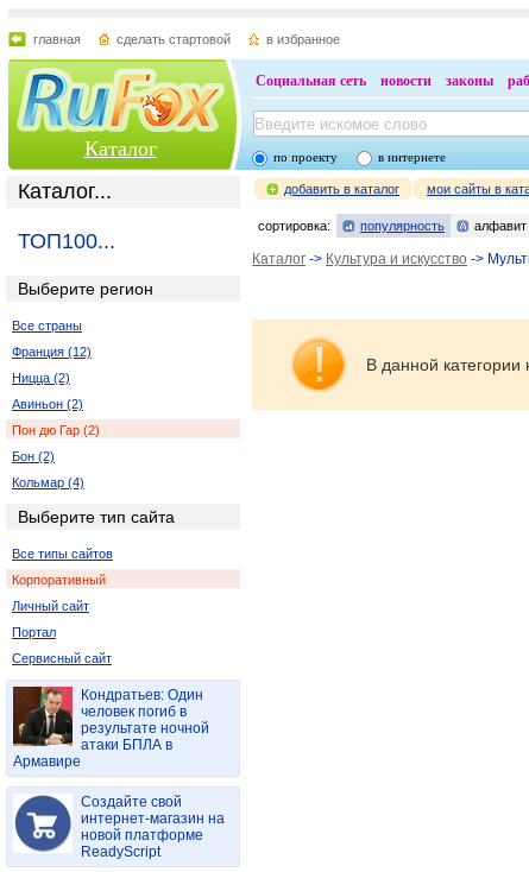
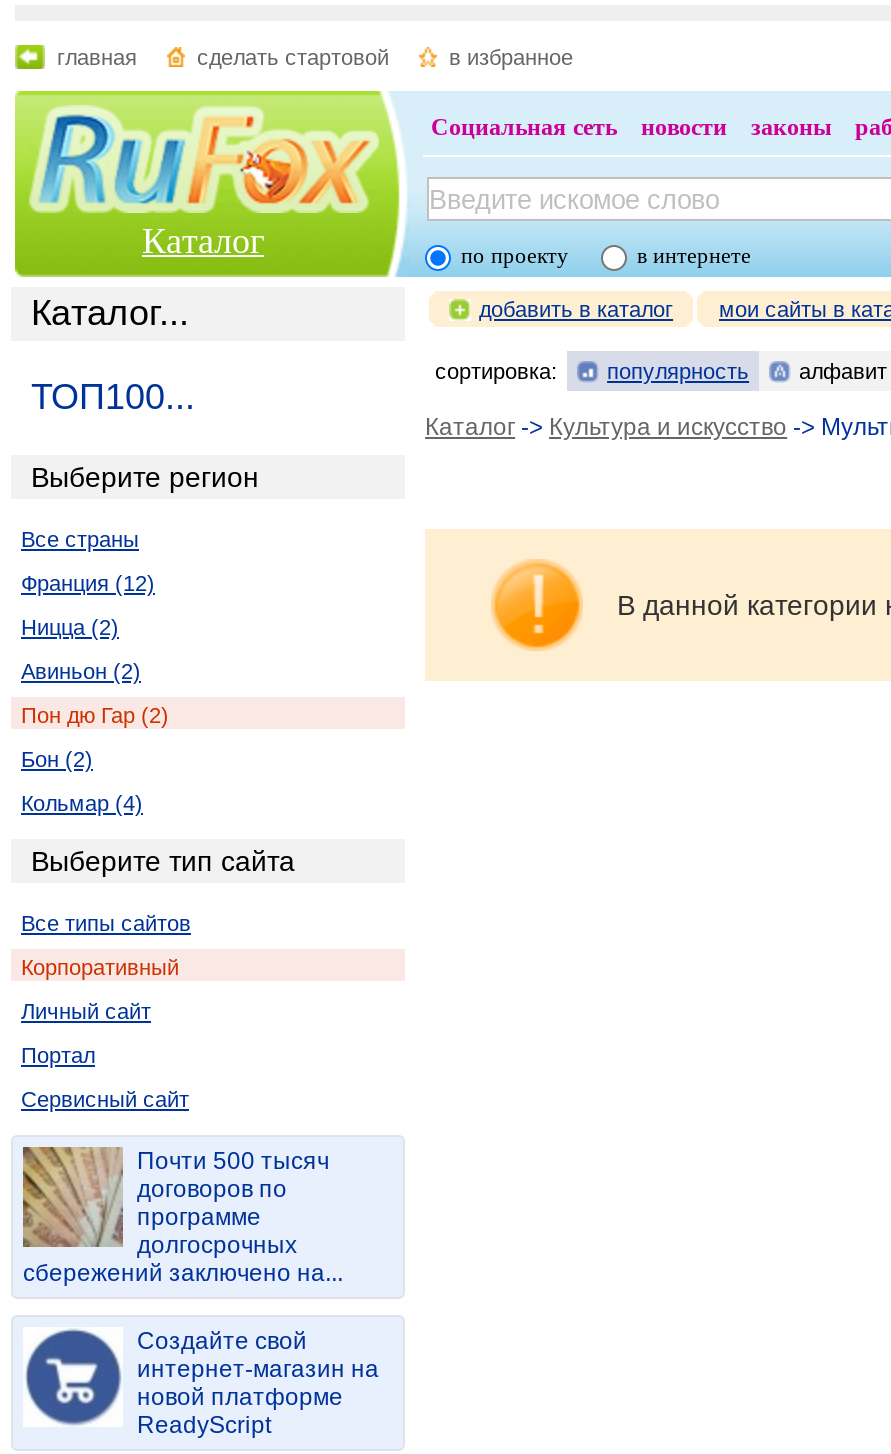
[12,685,209,770] [image] | Кондратьев: Один | человек погиб в | результате ночной | атаки БПЛА в | Армавире -> [21,1145,343,1287] [image] | Почти 500 тысяч | договоров по | программе | долгосрочных | сбережений заключено на...

